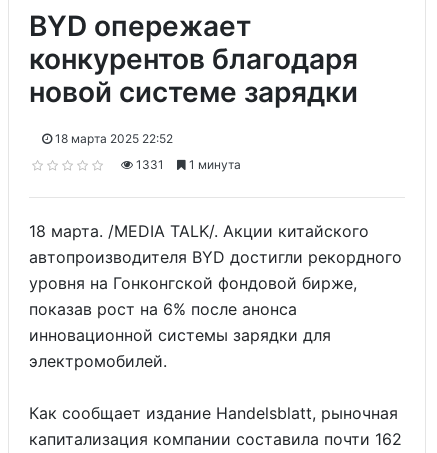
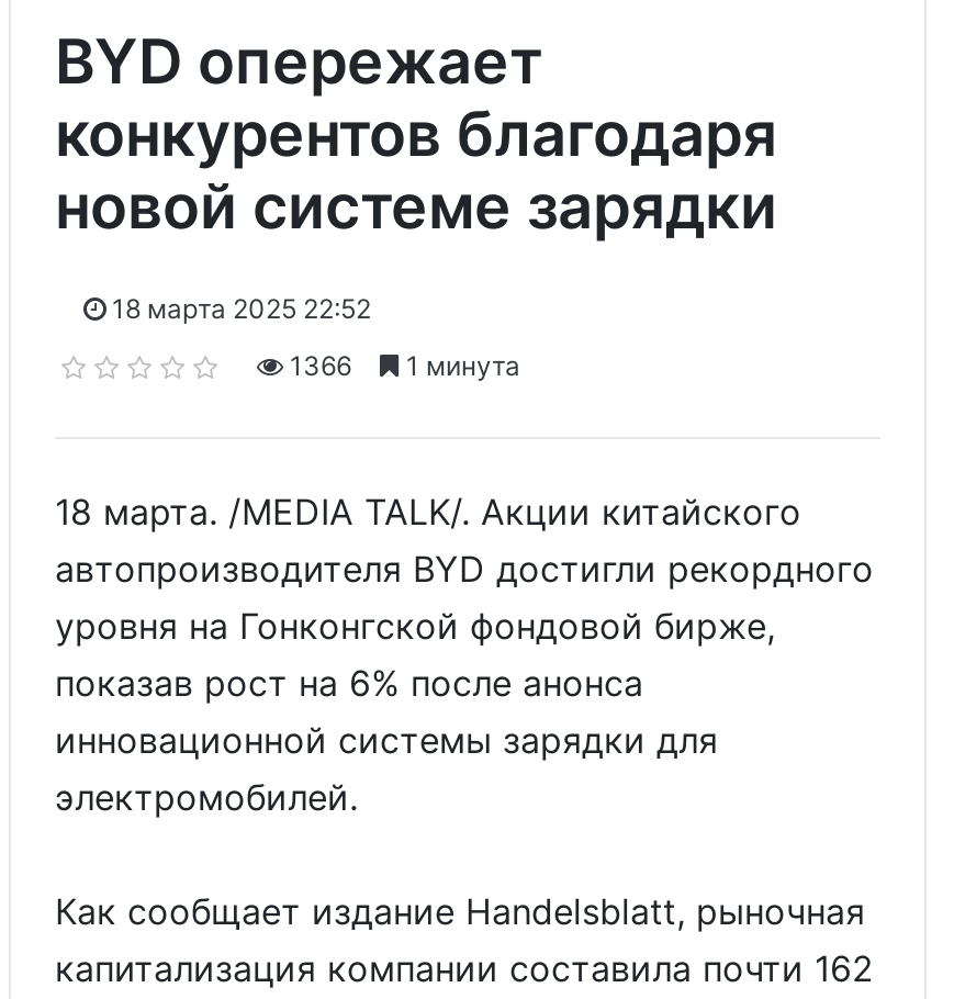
[133,157,164,172] 1331 -> [283,349,351,382] 1366

